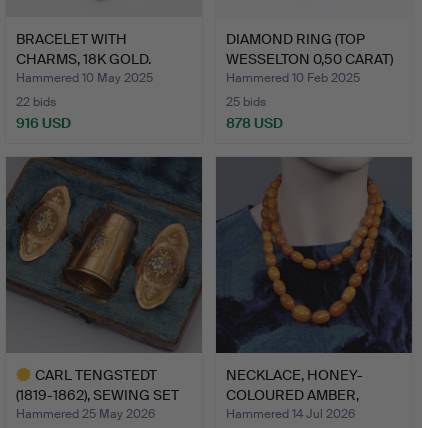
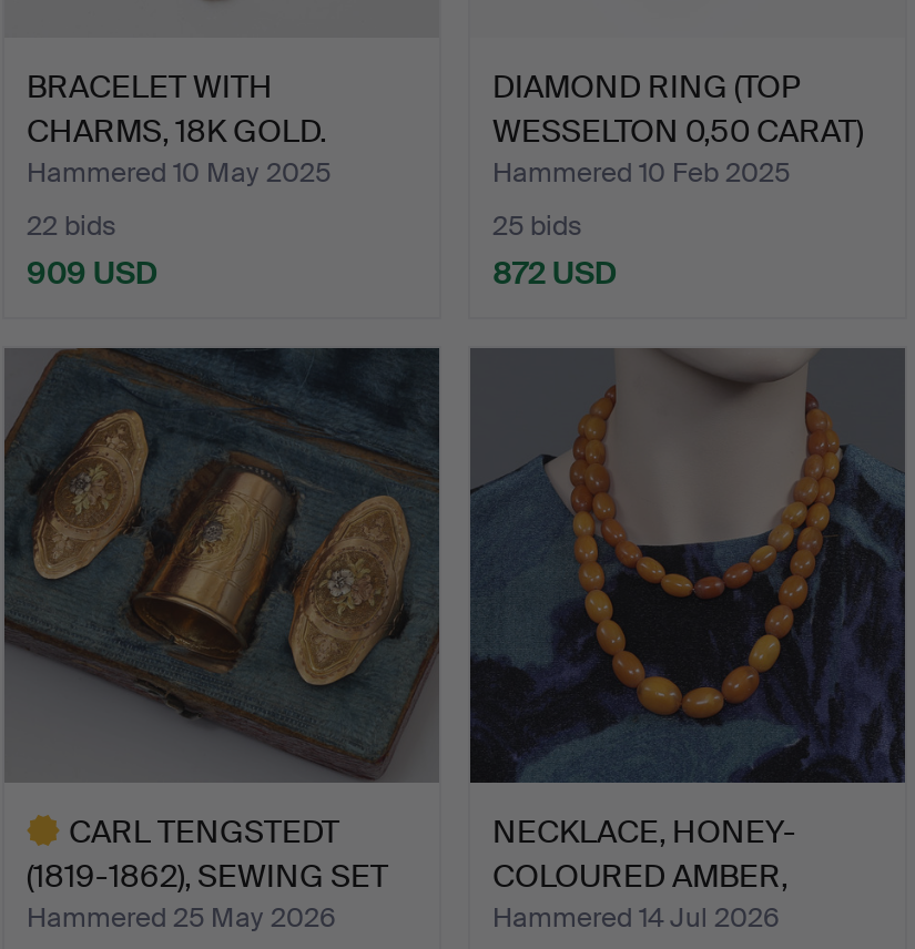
[16,114,71,132] 916 USD -> [27,253,157,292] 909 USD
[226,114,283,132] 878 USD -> [492,253,617,292] 872 USD

